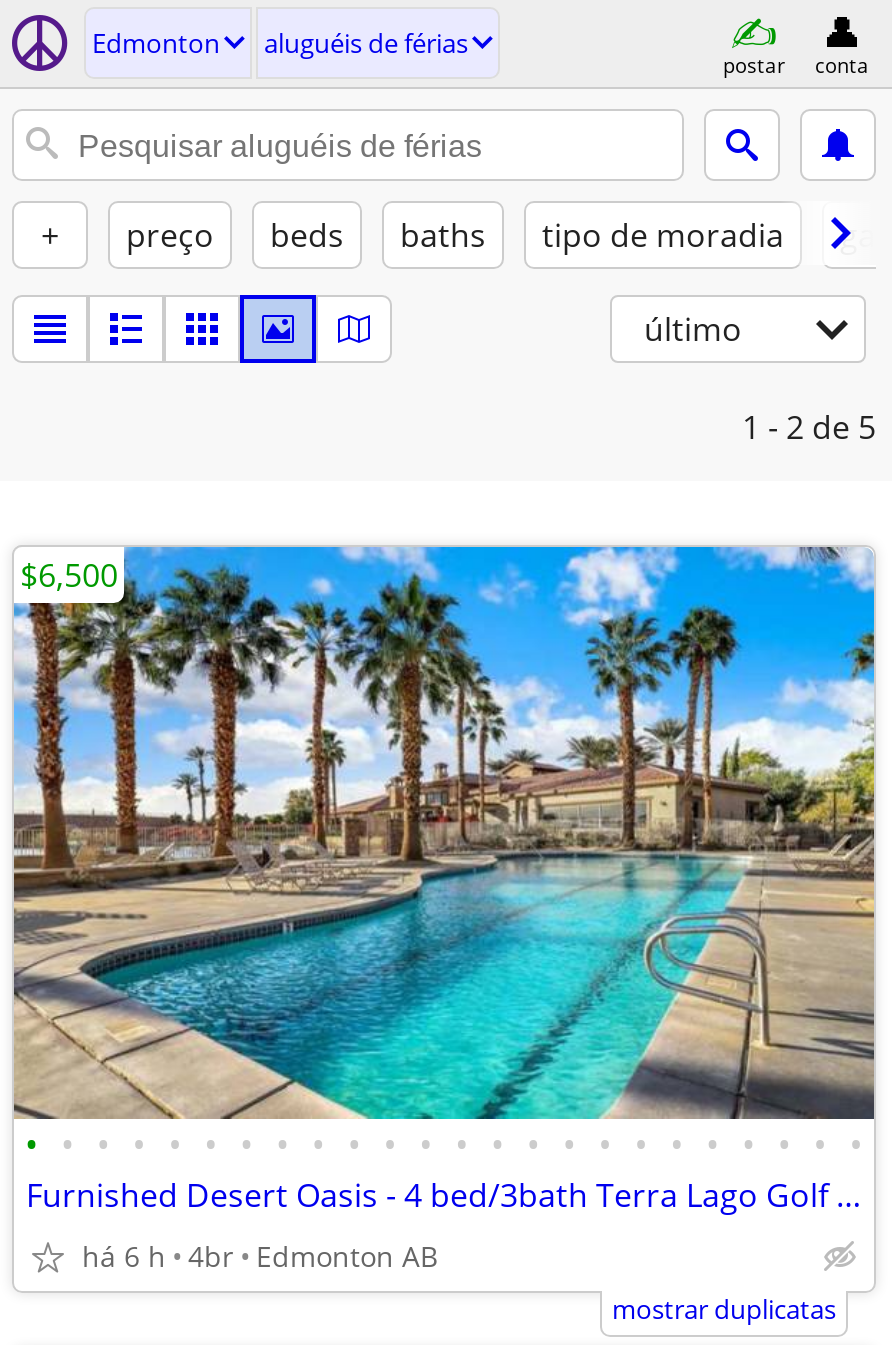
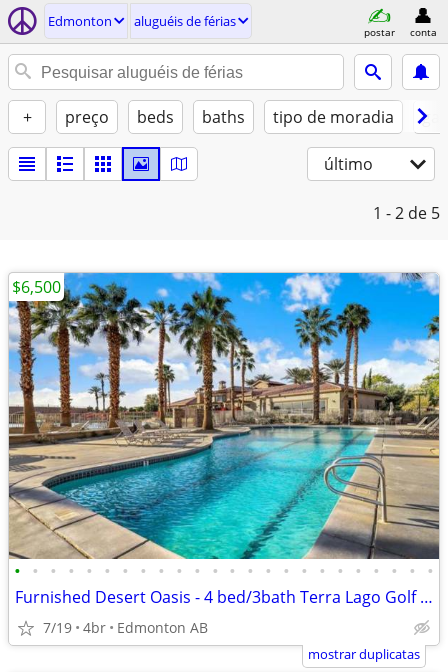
[82,1237,438,1275] há 6 h 4br Edmonton AB -> [43,618,208,637] 7/19 4br Edmonton AB

